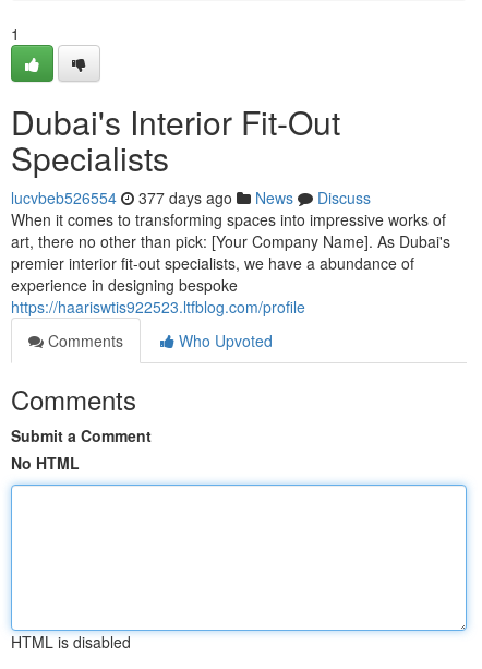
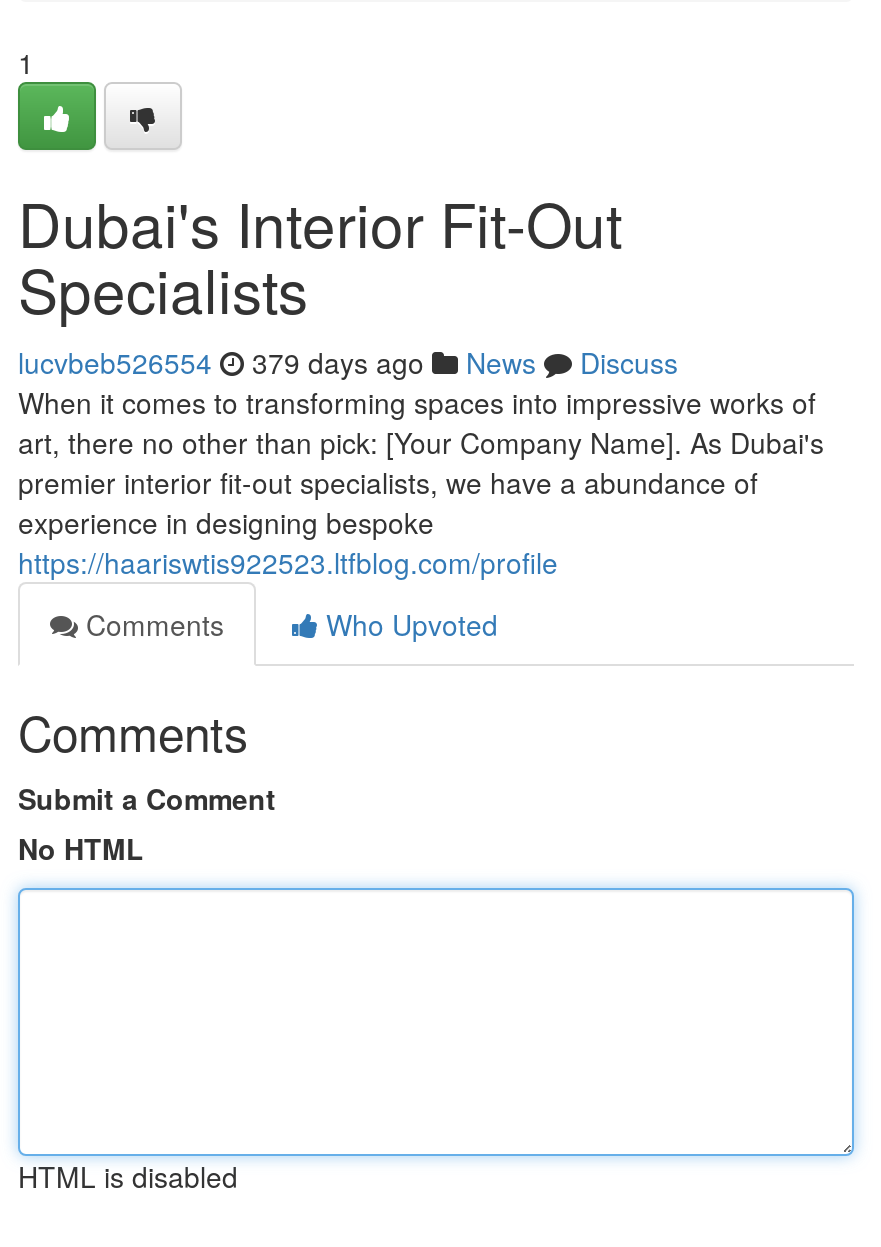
[11,187,371,208] lucvbeb526554 377 days ago News Discuss -> [18,342,678,382] lucvbeb526554 379 days ago News Discuss

